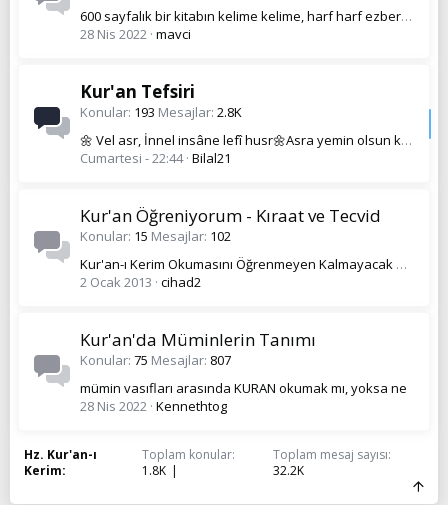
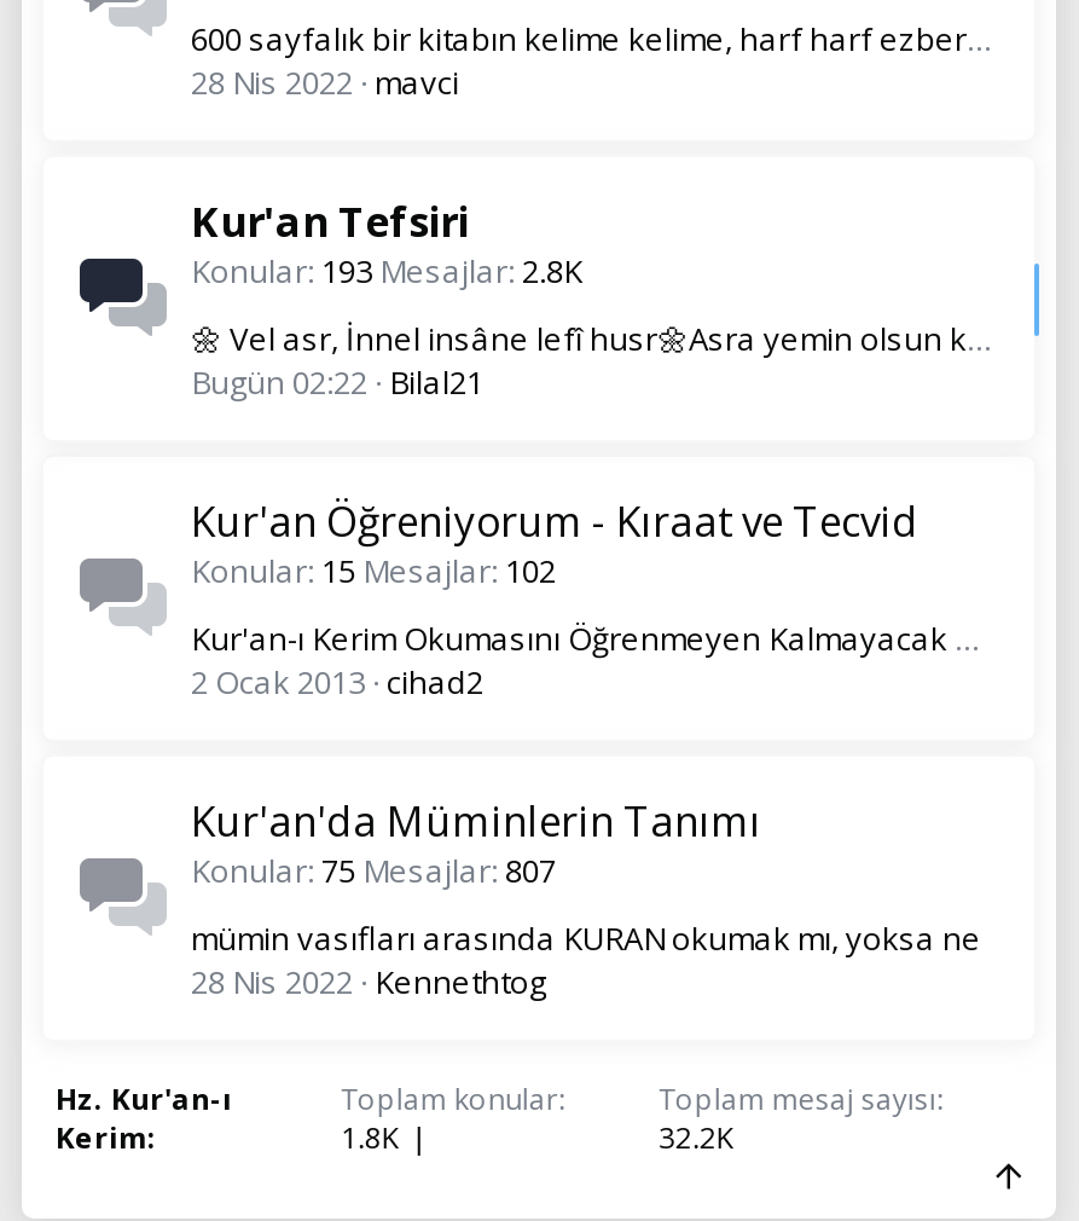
[80,149,231,167] Cumartesi - 22:44 Bilal21 -> [191,360,483,404] Bugün 02:22 Bilal21

